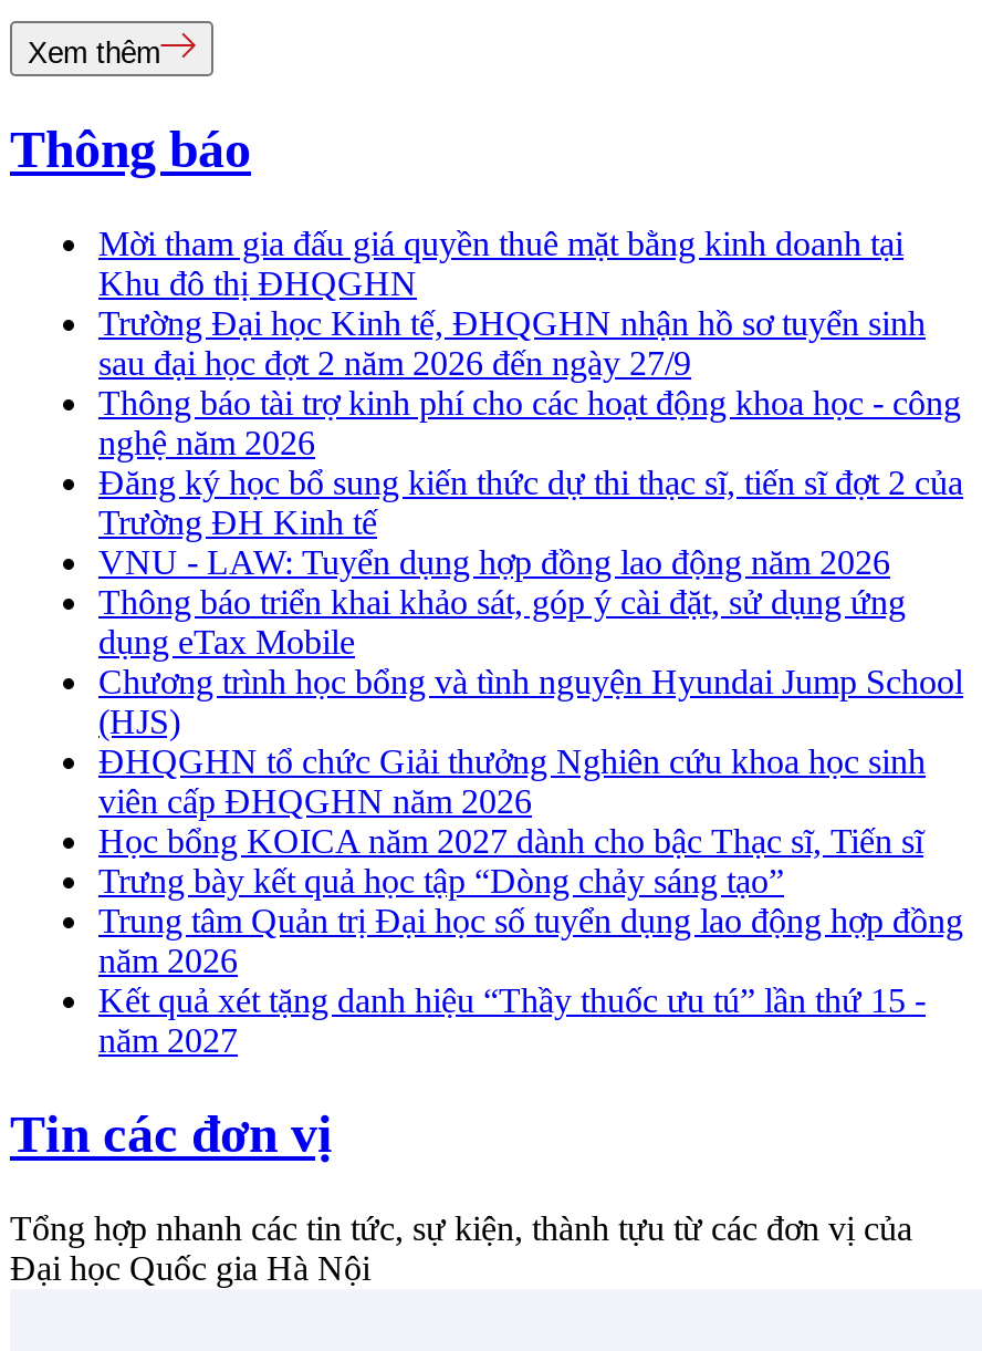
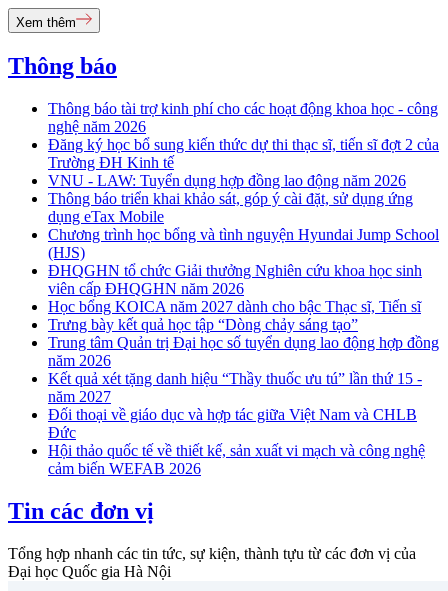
[98,225,926,382] Mời tham gia đấu giá quyền thuê mặt bằng kinh doanh tại | Khu đô thị ĐHQGHN | Trường Đại học Kinh tế, ĐHQGHN nhận hồ sơ tuyển sinh | sau đại học đợt 2 năm 2026 đến ngày 27/9 -> none
moved [98,384,963,1059] -> [48,100,439,405]: Thông báo tài trợ kinh phí cho các hoạt động khoa học - công | nghệ năm 2026 | Đăng ký học bổ sung kiến thức dự thi thạc sĩ, tiến sĩ đợt 2 của | ... | Kết quả xét tặng danh hiệu “Thầy thuốc ưu tú” lần thứ 15 - | năm 2027
none -> [48,406,425,477] Đối thoại về giáo dục và hợp tác giữa Việt Nam và CHLB | Đức | Hội thảo quốc tế về thiết kế, sản xuất vi mạch và công nghệ | cảm biến WEFAB 2026

